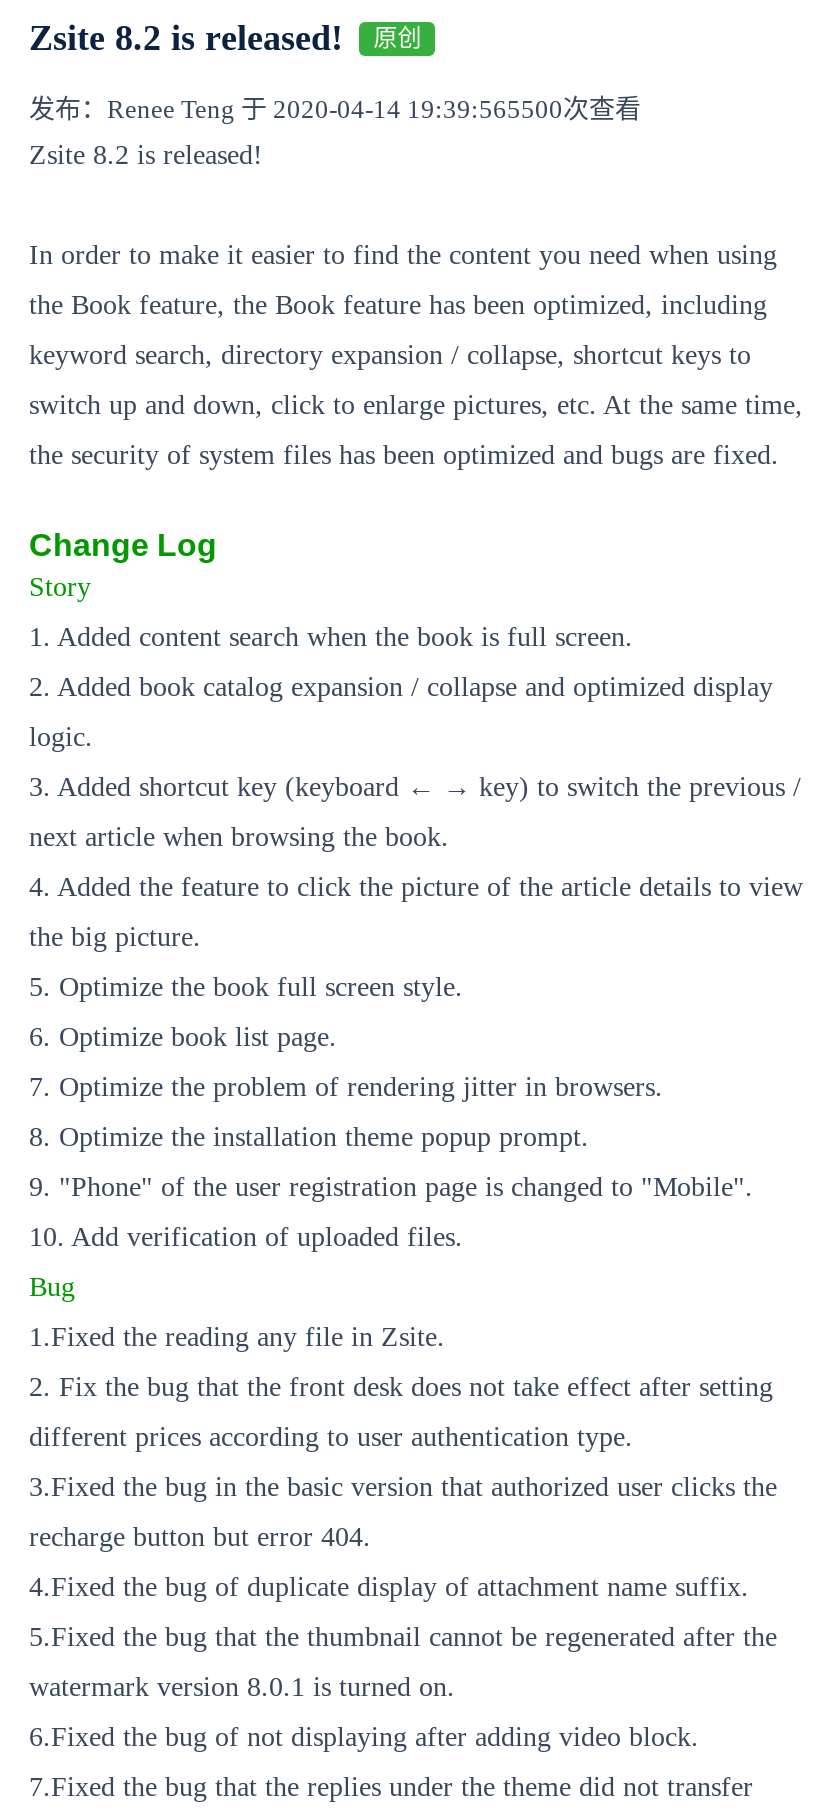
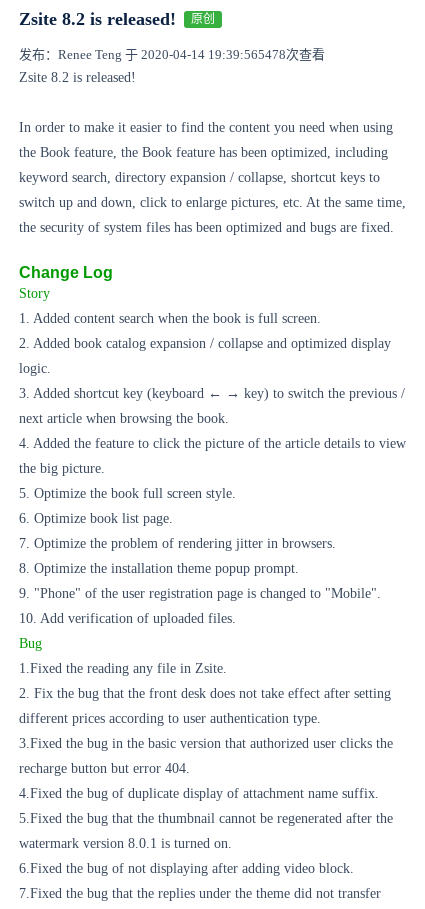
[29,94,641,124] 发布：Renee Teng 于 2020-04-14 19:39:565500次查看 -> [19,47,325,62] 发布：Renee Teng 于 2020-04-14 19:39:565478次查看

